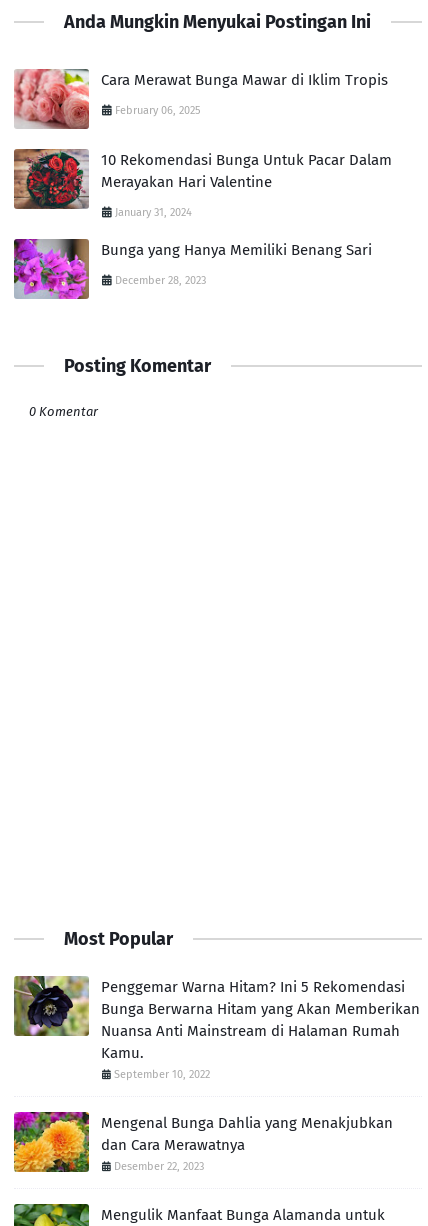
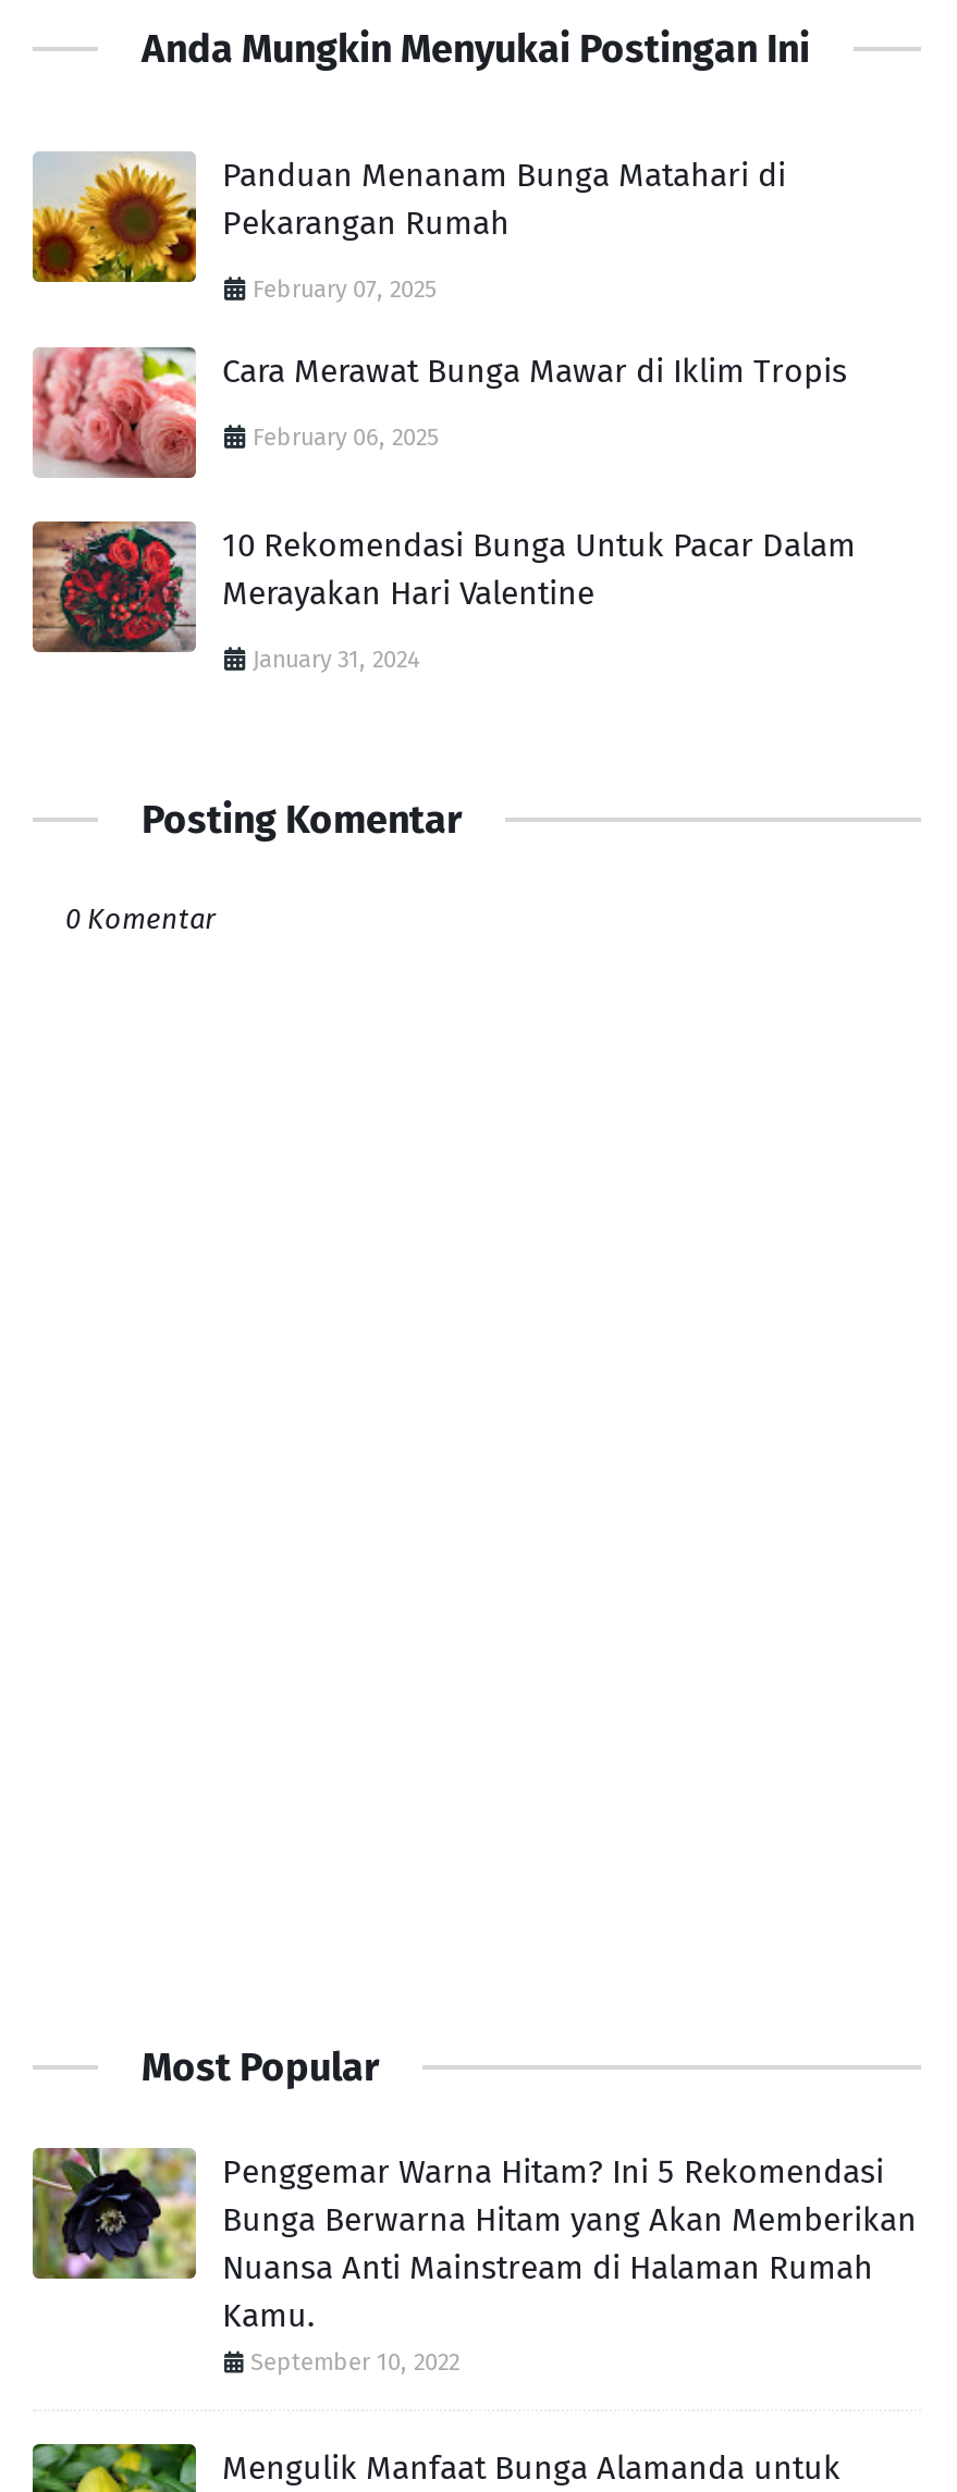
none -> [30,151,786,304] [image] | Panduan Menanam Bunga Matahari di | Pekarangan Rumah | February 07, 2025
moved [12,67,392,219] -> [28,343,856,674]: [image] | Cara Merawat Bunga Mawar di Iklim Tropis | February 06, 2025 | 10 Rekomendasi Bunga Untuk Pacar Dalam | Merayakan Hari Valentine | January 31, 2024
[13,238,372,300] [image] | Bunga yang Hanya Memiliki Benang Sari | December 28, 2023 -> none
[13,1111,393,1173] [image] | Mengenal Bunga Dahlia yang Menakjubkan | dan Cara Merawatnya | Desember 22, 2023 -> none

